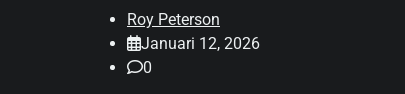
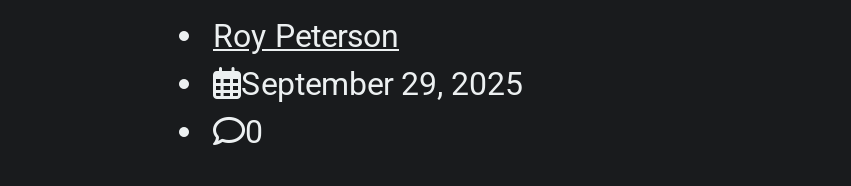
[141,34,260,53] Januari 12, 2026 -> [241,65,523,103] September 29, 2025

